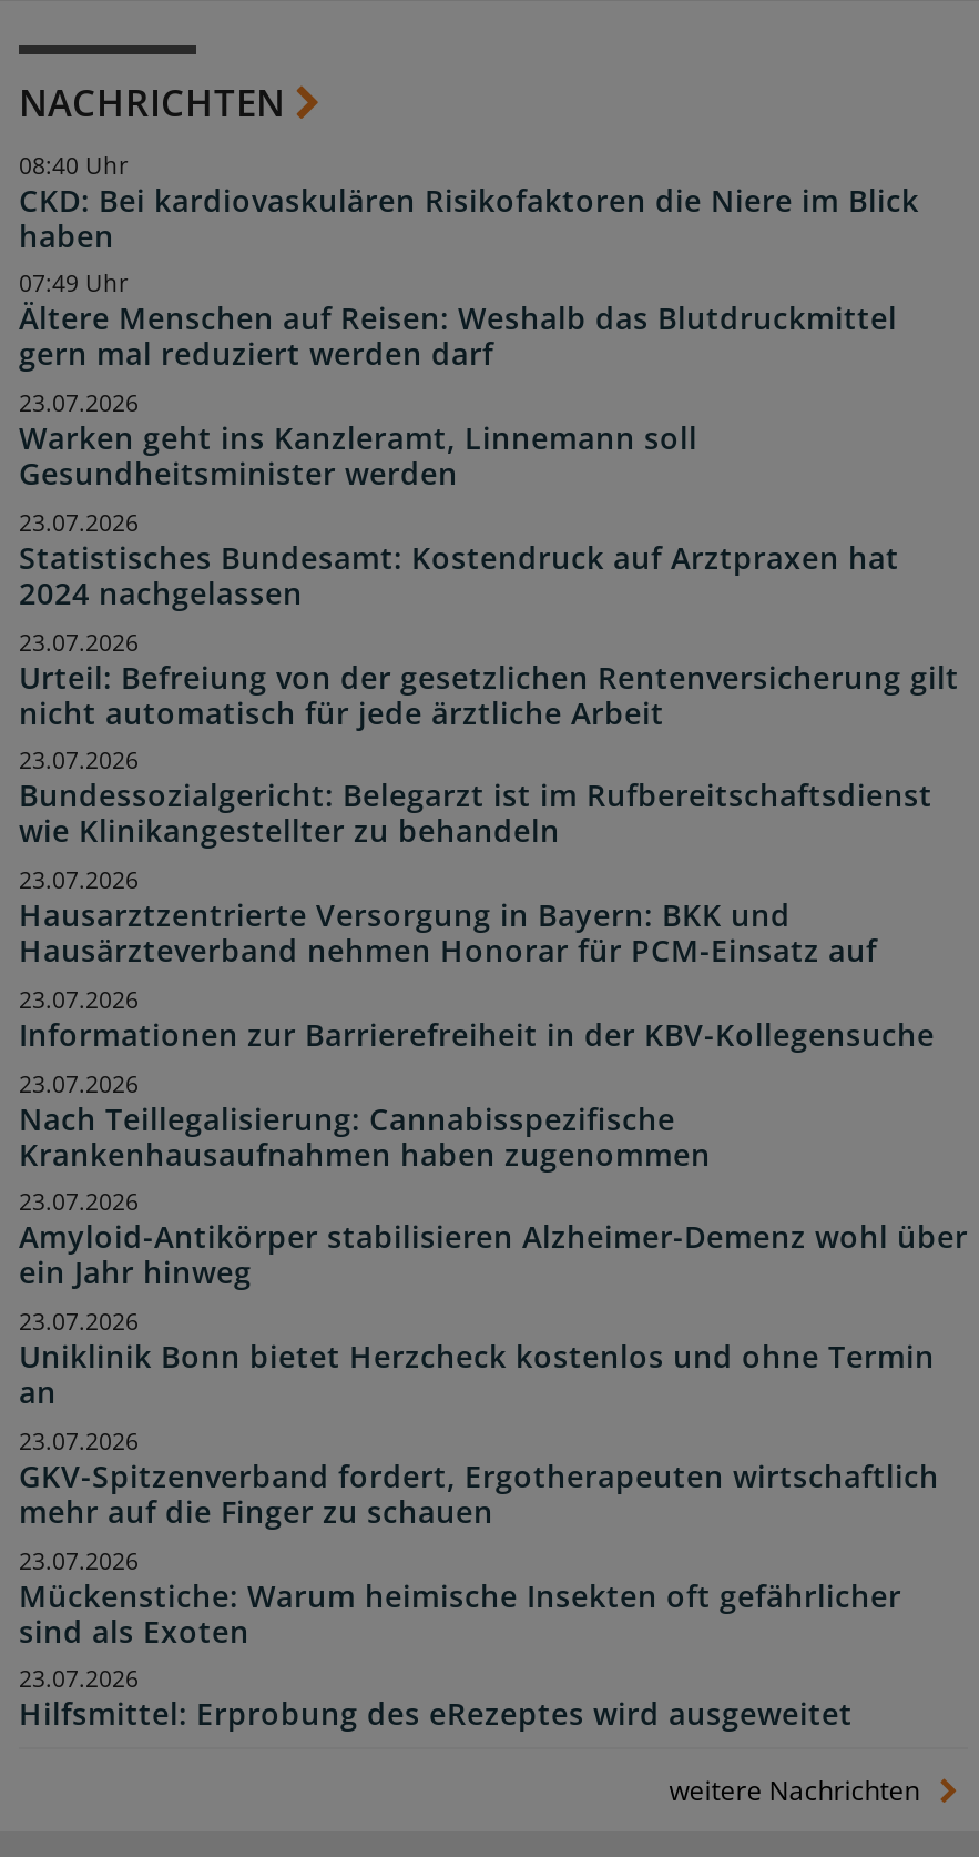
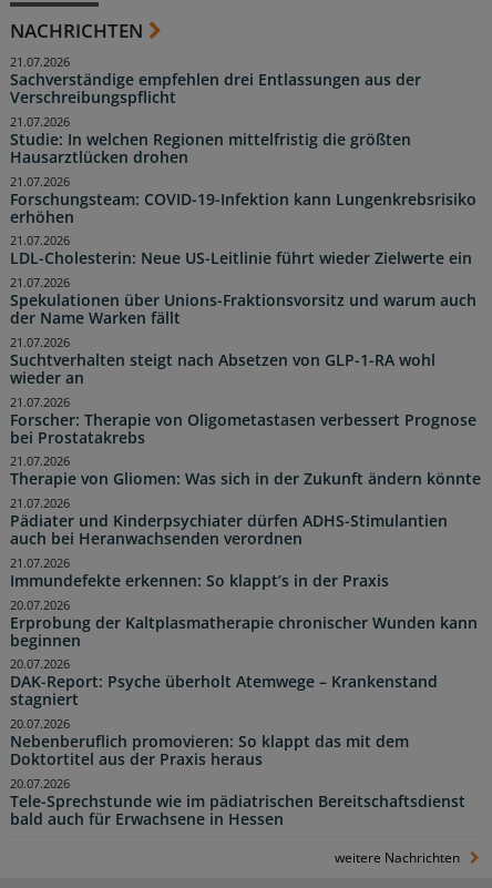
[19,149,130,180] 08:40 Uhr -> [10,55,70,70] 21.07.2026
[19,180,919,256] CKD: Bei kardiovaskulären Risikofaktoren die Niere im Blick | haben -> [10,70,421,108] Sachverständige empfehlen drei Entlassungen aus der | Verschreibungspflicht
[19,268,130,300] 07:49 Uhr -> [10,114,70,130] 21.07.2026
[19,300,897,375] Ältere Menschen auf Reisen: Weshalb das Blutdruckmittel | gern mal reduziert werden darf -> [10,130,411,167] Studie: In welchen Regionen mittelfristig die größten | Hausarztlücken drohen
[19,388,139,419] 23.07.2026 -> [10,174,70,189] 21.07.2026
[19,419,697,494] Warken geht ins Kanzleramt, Linnemann soll | Gesundheitsminister werden -> [10,189,476,227] Forschungsteam: COVID-19-Infektion kann Lungenkrebsrisiko | erhöhen
[19,507,139,538] 23.07.2026 -> [10,233,70,249] 21.07.2026
[19,538,899,613] Statistisches Bundesamt: Kostendruck auf Arztpraxen hat | 2024 nachgelassen -> [10,249,472,269] LDL-Cholesterin: Neue US-Leitlinie führt wieder Zielwerte ein
[19,626,139,657] 23.07.2026 -> [10,275,70,291] 21.07.2026
[19,657,959,733] Urteil: Befreiung von der gesetzlichen Rentenversicherung gilt | nicht automatisch für jede ärztliche Arbeit -> [10,291,476,328] Spekulationen über Unions-Fraktionsvorsitz und warum auch | der Name Warken fällt
[19,745,139,777] 23.07.2026 -> [10,335,70,350] 21.07.2026
[19,777,932,852] Bundessozialgericht: Belegarzt ist im Rufbereitschaftsdienst | wie Klinikangestellter zu behandeln -> [10,350,435,388] Suchtverhalten steigt nach Absetzen von GLP-1-RA wohl | wieder an
[19,865,139,896] 23.07.2026 -> [10,394,70,410] 21.07.2026
[19,896,877,971] Hausarztzentrierte Versorgung in Bayern: BKK und | Hausärzteverband nehmen Honorar für PCM-Einsatz auf -> [10,410,476,448] Forscher: Therapie von Oligometastasen verbessert Prognose | bei Prostatakrebs
[19,984,139,1015] 23.07.2026 -> [10,454,70,469] 21.07.2026
[19,1015,935,1055] Informationen zur Barrierefreiheit in der KBV-Kollegensuche -> [10,469,481,489] Therapie von Gliomen: Was sich in der Zukunft ändern könnte
[19,1068,139,1099] 23.07.2026 -> [10,496,70,511] 21.07.2026
[19,1099,711,1174] Nach Teillegalisierung: Cannabisspezifische | Krankenhausaufnahmen haben zugenommen -> [10,511,448,549] Pädiater und Kinderpsychiater dürfen ADHS-Stimulantien | auch bei Heranwachsenden verordnen
[19,1187,139,1218] 23.07.2026 -> [10,555,70,571] 21.07.2026
[19,1218,968,1293] Amyloid-Antikörper stabilisieren Alzheimer-Demenz wohl über | ein Jahr hinweg -> [10,571,389,591] Immundefekte erkennen: So klappt’s in der Praxis
[19,1306,139,1337] 23.07.2026 -> [10,597,70,613] 20.07.2026
[19,1337,935,1413] Uniklinik Bonn bietet Herzcheck kostenlos und ohne Termin | an -> [10,613,478,650] Erprobung der Kaltplasmatherapie chronischer Wunden kann | beginnen
[19,1425,139,1457] 23.07.2026 -> [10,657,70,672] 20.07.2026
[19,1457,939,1532] GKV-Spitzenverband fordert, Ergotherapeuten wirtschaftlich | mehr auf die Finger zu schauen -> [10,672,438,710] DAK-Report: Psyche überholt Atemwege – Krankenstand | stagniert
[19,1545,139,1576] 23.07.2026 -> [10,716,70,732] 20.07.2026
[19,1576,901,1651] Mückenstiche: Warum heimische Insekten oft gefährlicher | sind als Exoten -> [10,732,409,770] Nebenberuflich promovieren: So klappt das mit dem | Doktortitel aus der Praxis heraus
[19,1664,139,1695] 23.07.2026 -> [10,776,70,792] 20.07.2026
[19,1695,853,1735] Hilfsmittel: Erprobung des eRezeptes wird ausgeweitet -> [10,792,465,829] Tele-Sprechstunde wie im pädiatrischen Bereitschaftsdienst | bald auch für Erwachsene in Hessen

